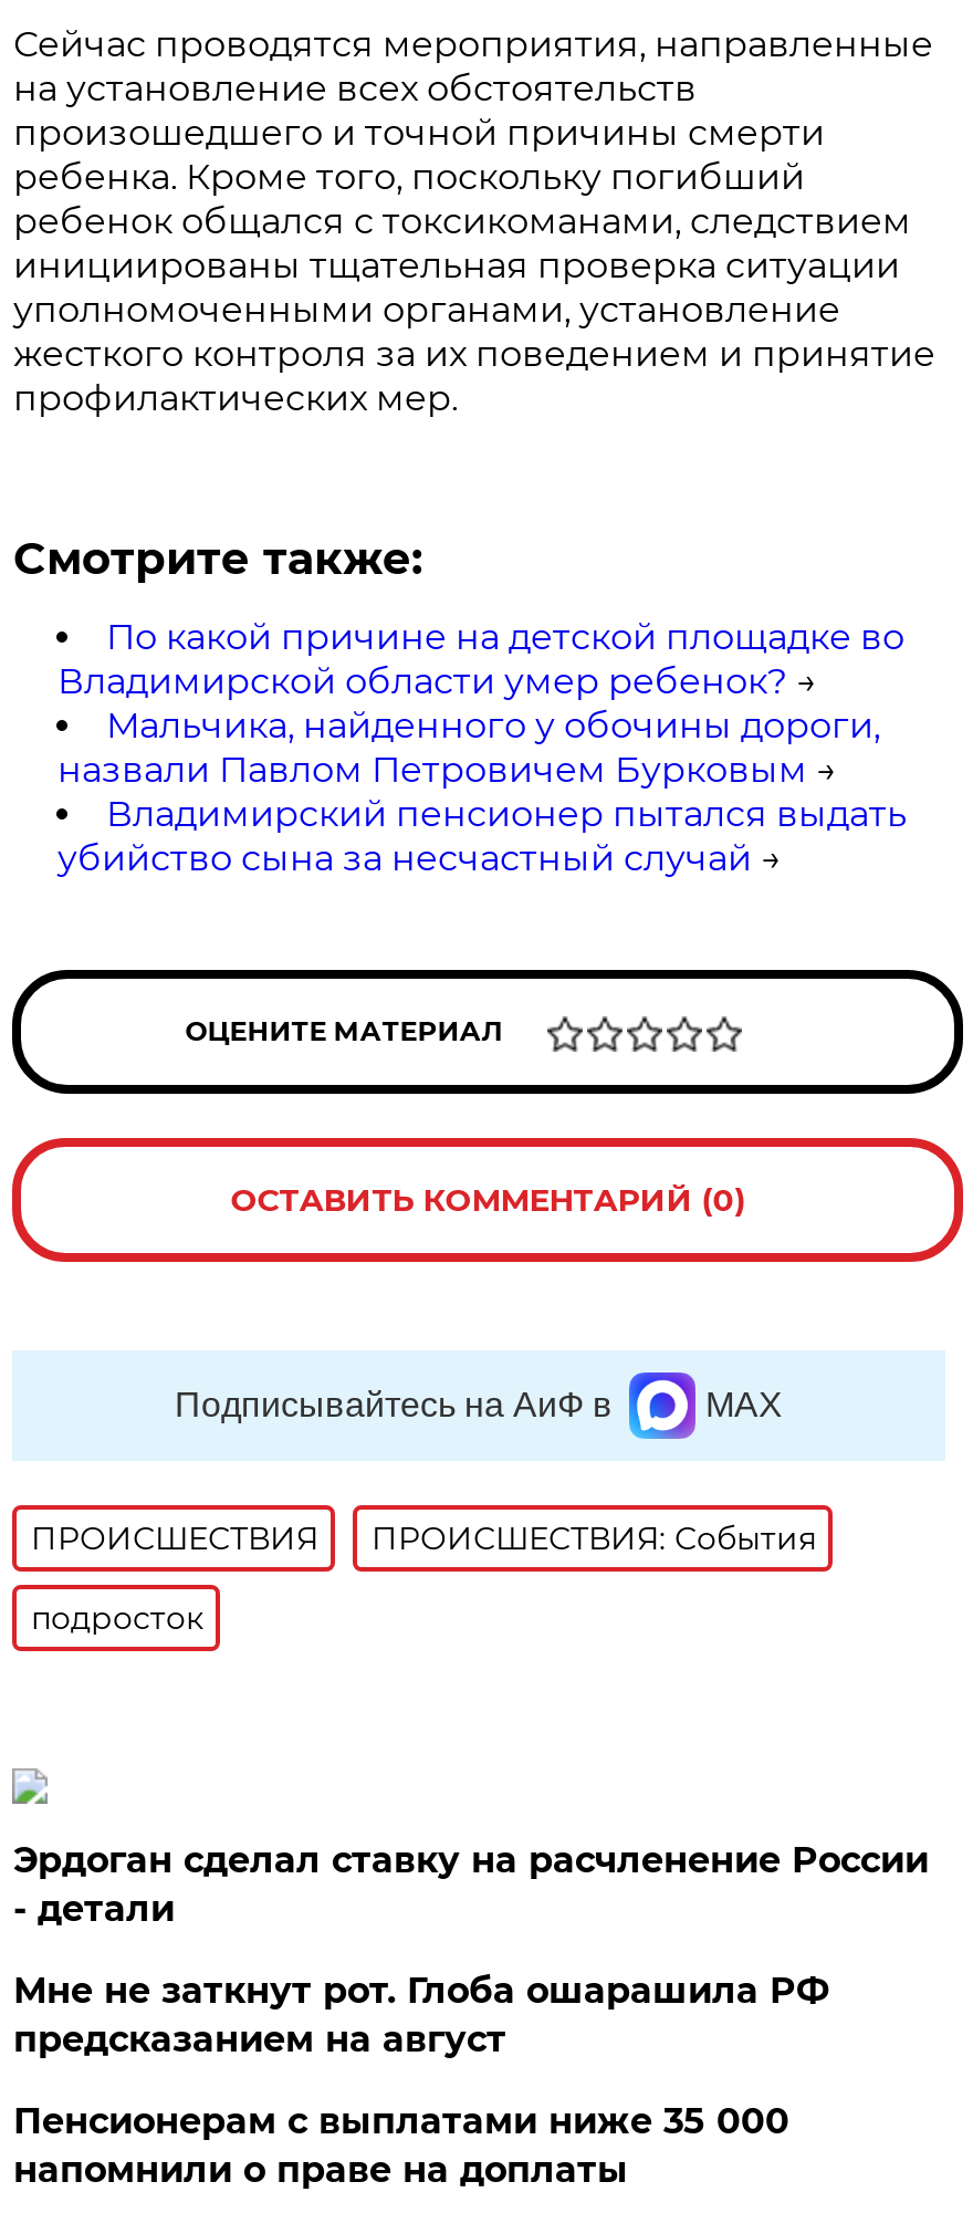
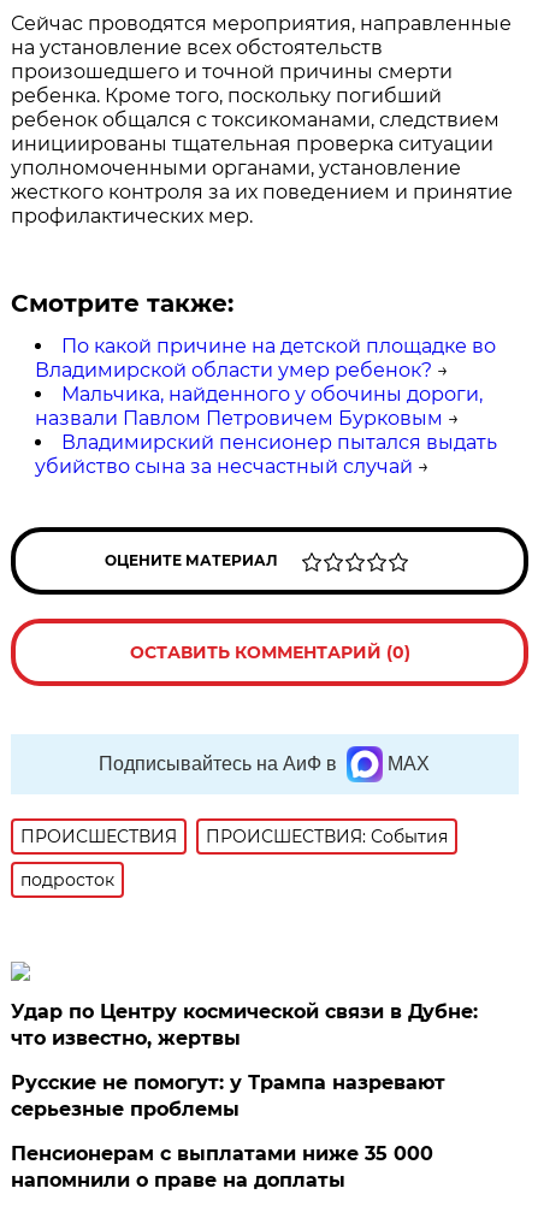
[13,1839,929,1930] Эрдоган сделал ставку на расчленение России | - детали -> [11,1000,478,1049] Удар по Центру космической связи в Дубне: | что известно, жертвы
[13,1969,829,2060] Мне не заткнут рот. Глоба ошарашила РФ | предсказанием на август -> [11,1071,446,1120] Русские не помогут: у Трампа назревают | серьезные проблемы

